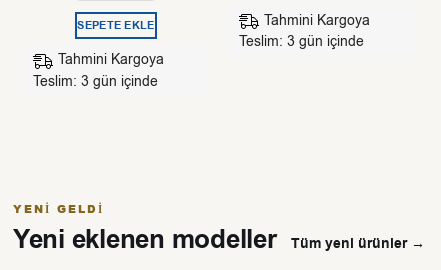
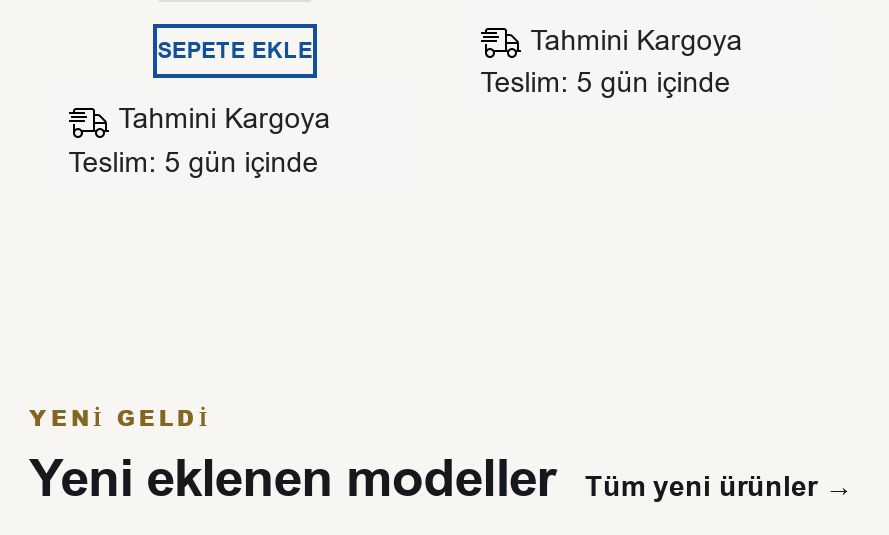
[239,32,364,51] Teslim: 3 gün içinde -> [481,65,731,103] Teslim: 5 gün içinde
[33,72,158,91] Teslim: 3 gün içinde -> [69,144,319,182] Teslim: 5 gün içinde

